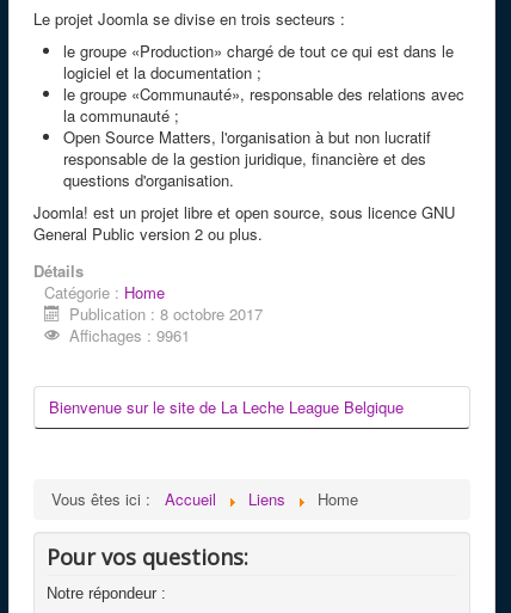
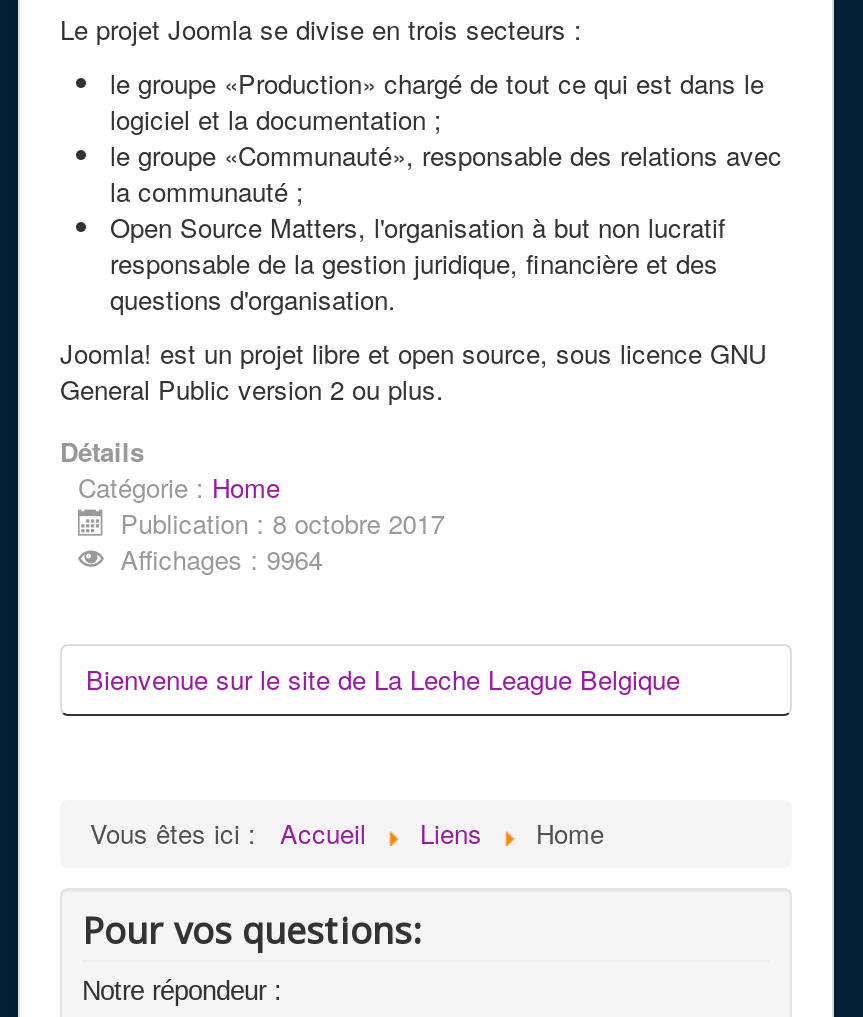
[69,324,190,347] Affichages : 9961 -> [120,540,322,578] Affichages : 9964

